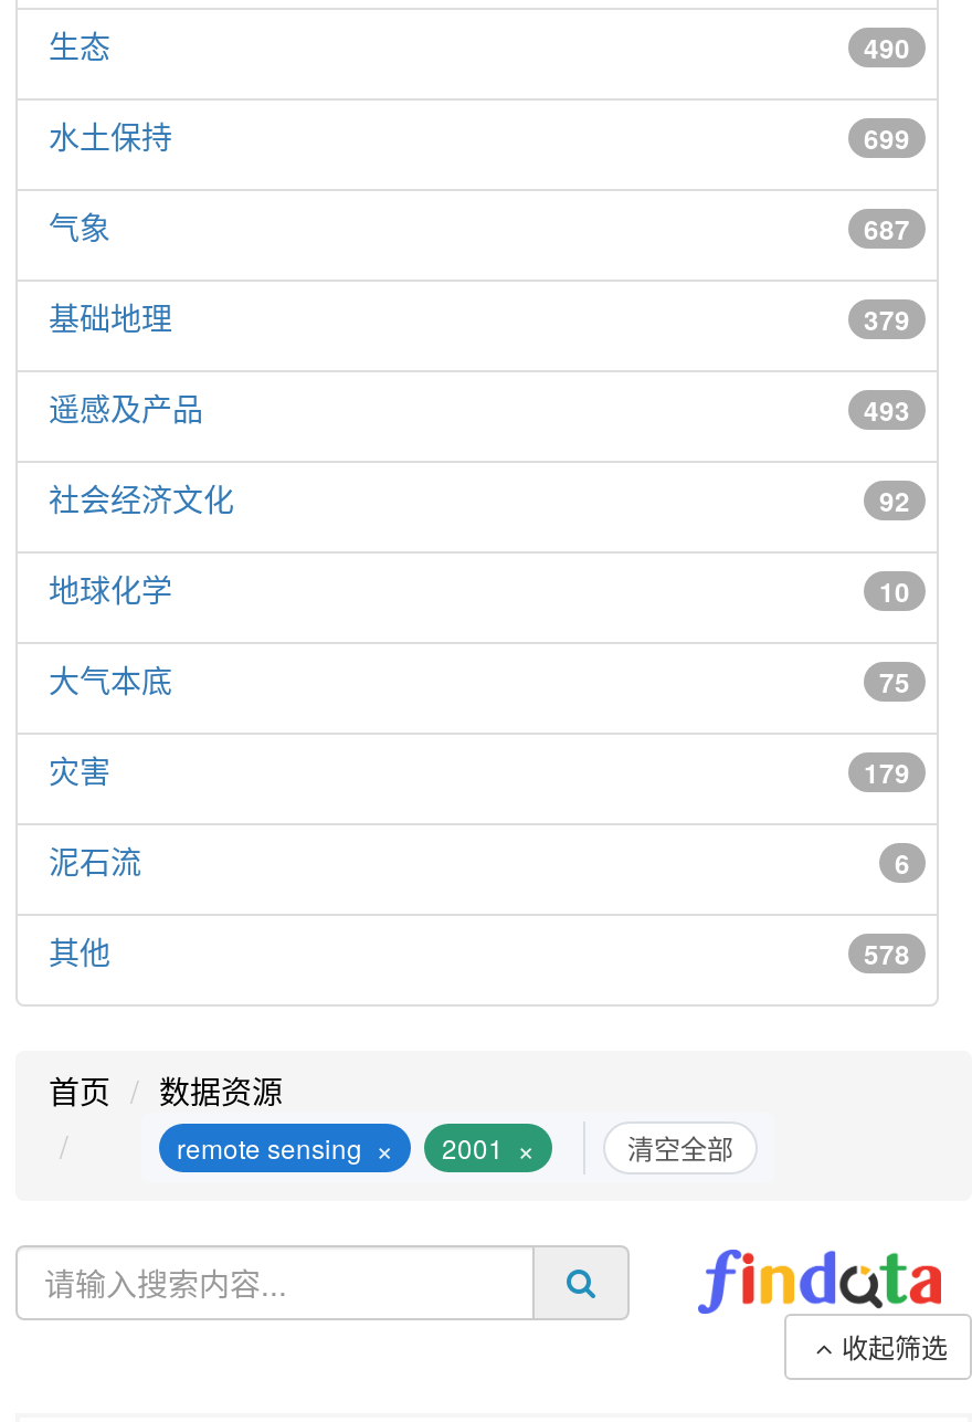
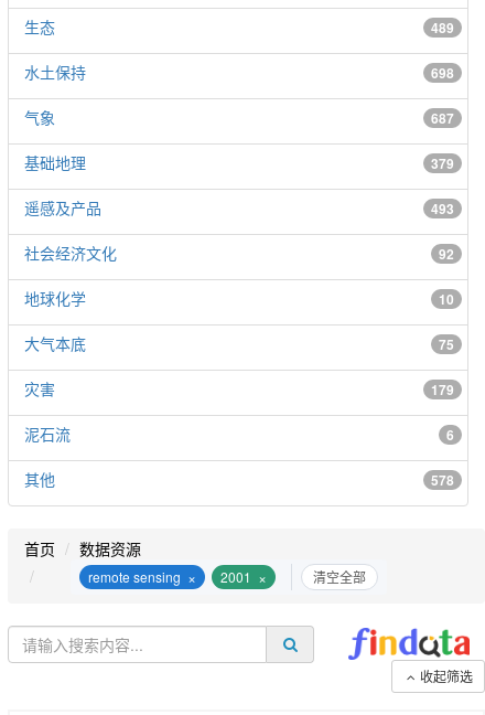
[864,28,910,67] 490 -> [431,18,454,38] 489
[864,118,910,158] 699 -> [431,63,454,83] 698

